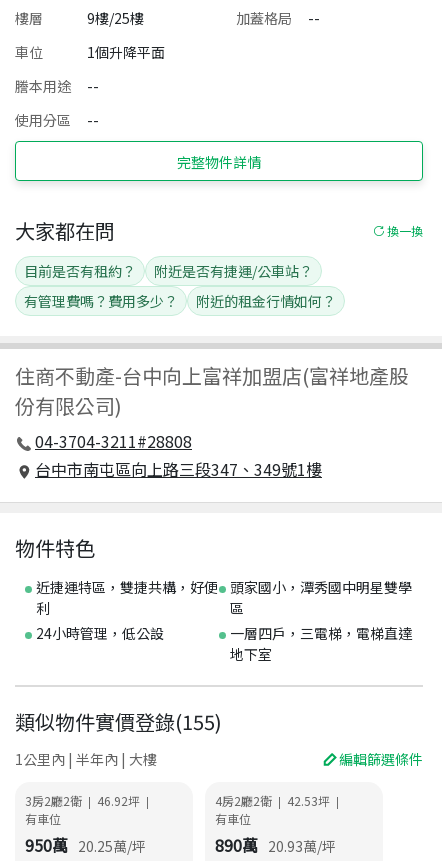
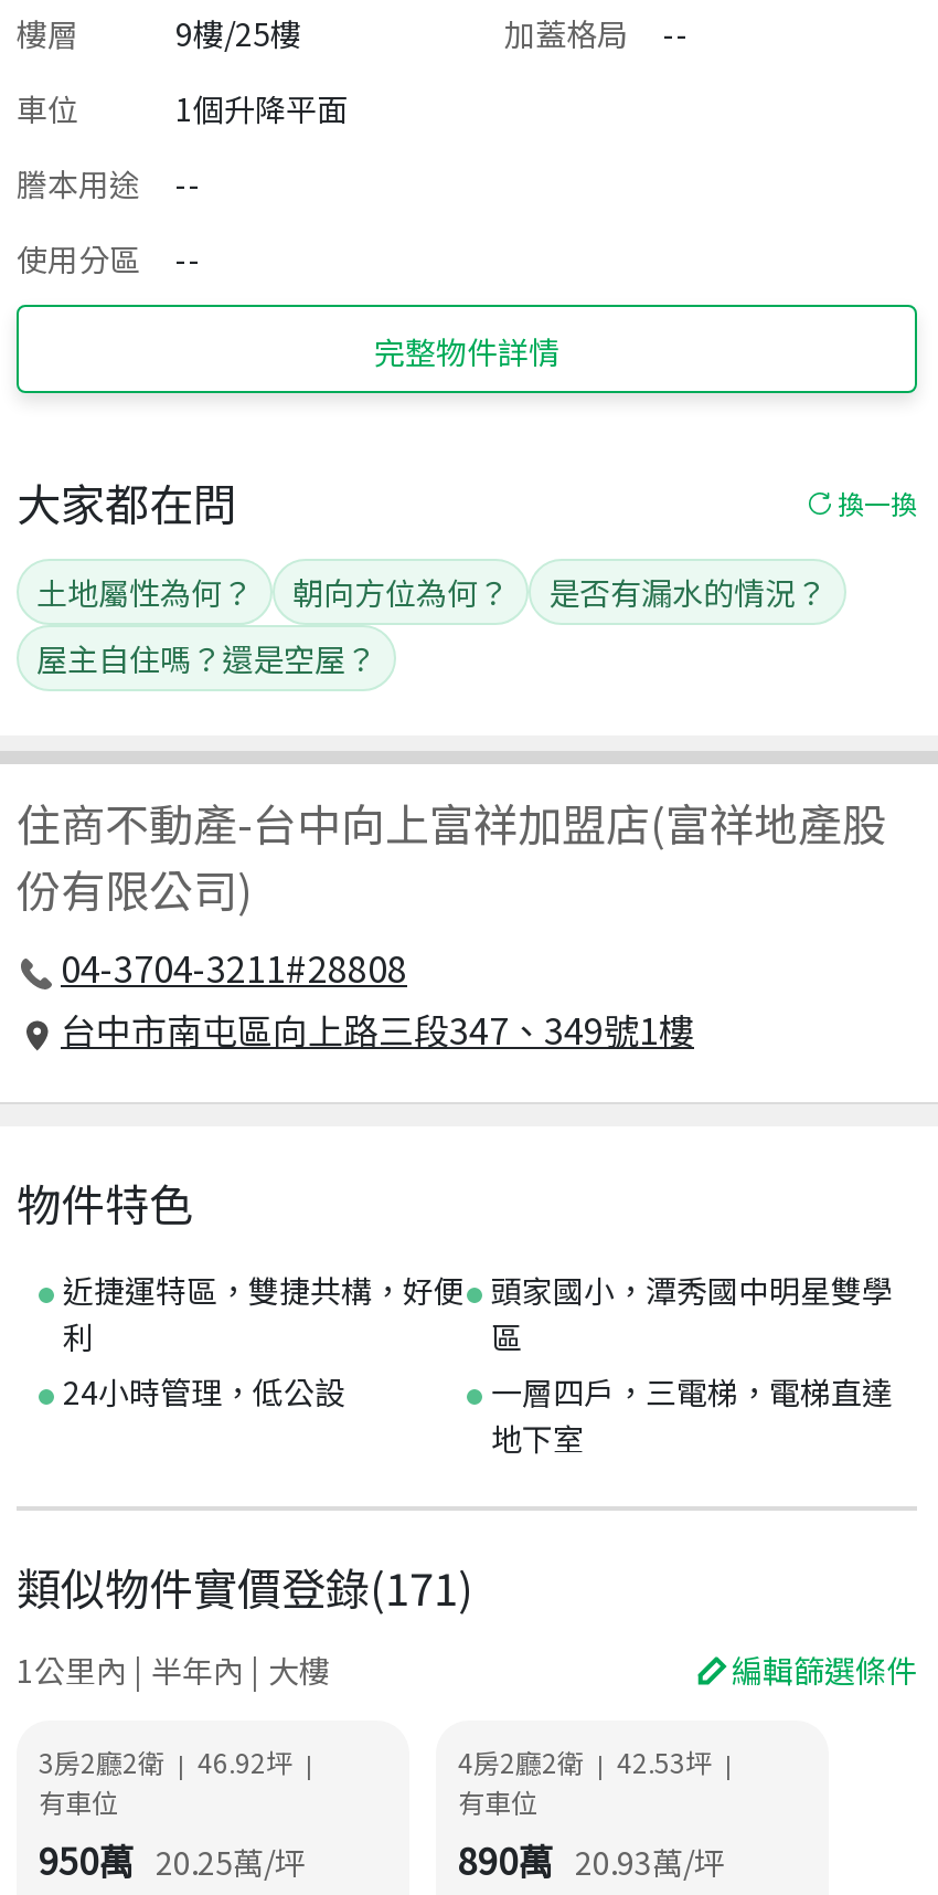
[24,260,313,280] 目前是否有租約？ | 附近是否有捷運/公車站？ -> [36,569,827,613] 土地屬性為何？ | 朝向方位為何？ | 是否有漏水的情況？
[24,290,336,310] 有管理費嗎？費用多少？ | 附近的租金行情如何？ -> [36,635,376,679] 屋主自住嗎？還是空屋？
[15,707,222,736] 類似物件實價登錄(155) -> [17,1555,473,1619] 類似物件實價登錄(171)

